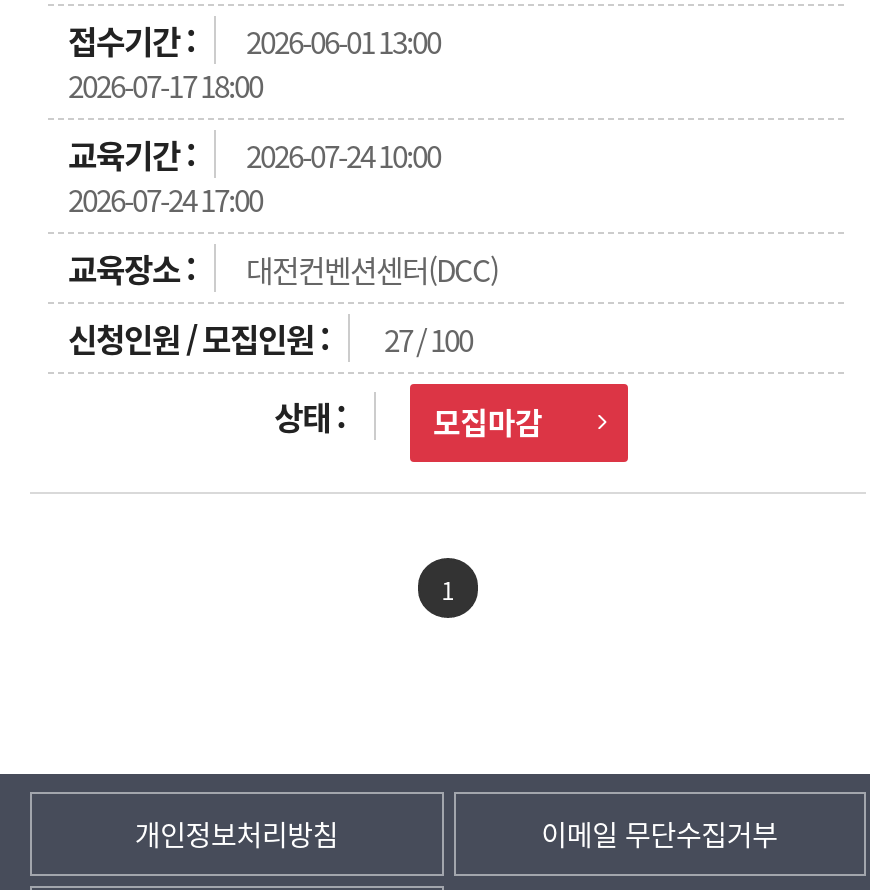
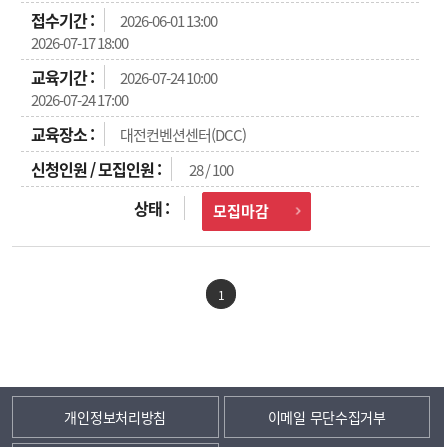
[380,318,472,360] 27 / 100 -> [187,159,233,180] 28 / 100

